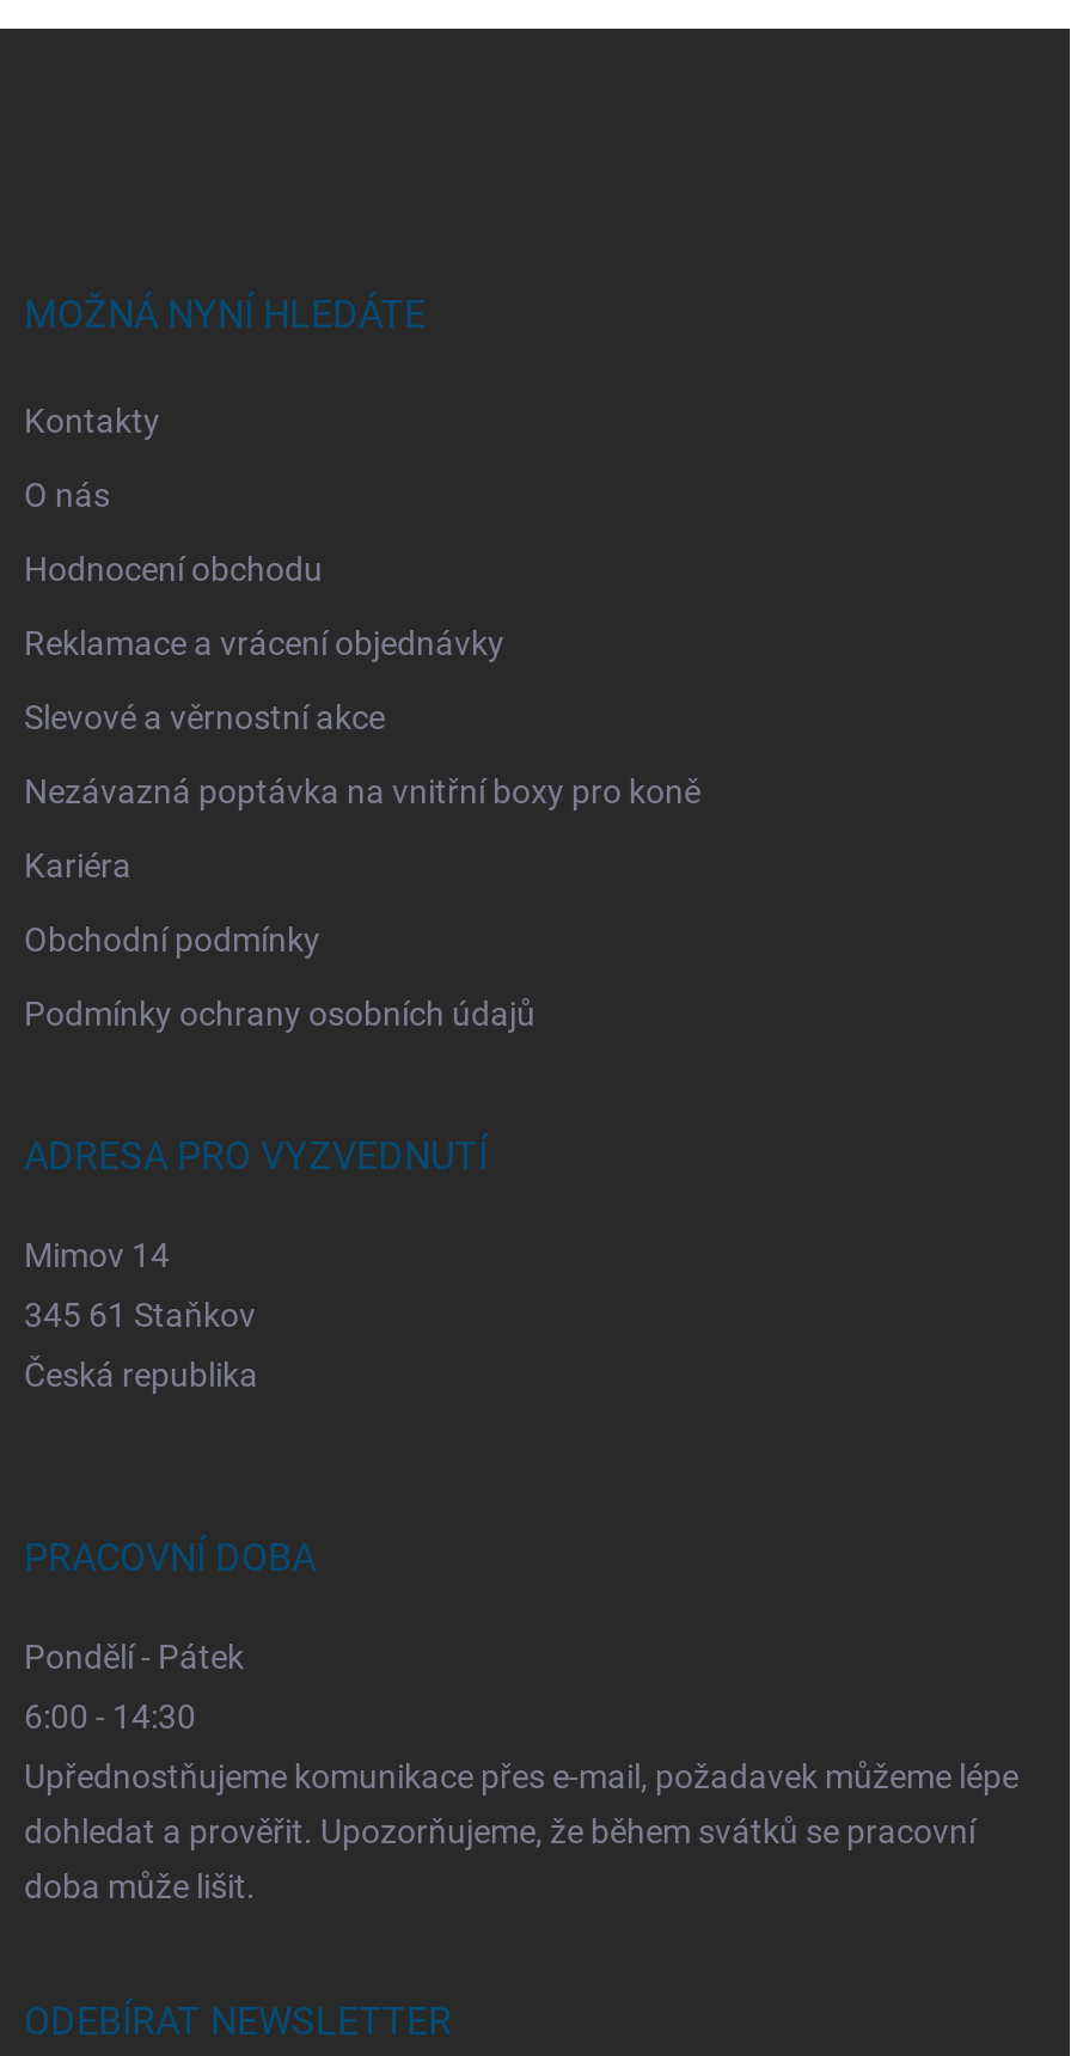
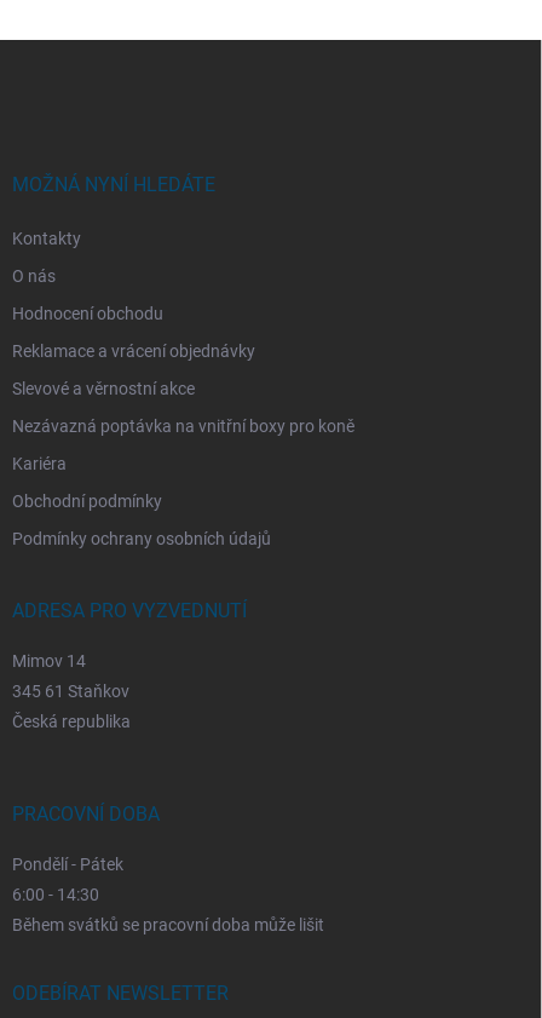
[24,1757,1018,1905] Upřednostňujeme komunikace přes e-mail, požadavek můžeme lépe | dohledat a prověřit. Upozorňujeme, že během svátků se pracovní | doba může lišit. -> [12,915,324,934] Během svátků se pracovní doba může lišit

